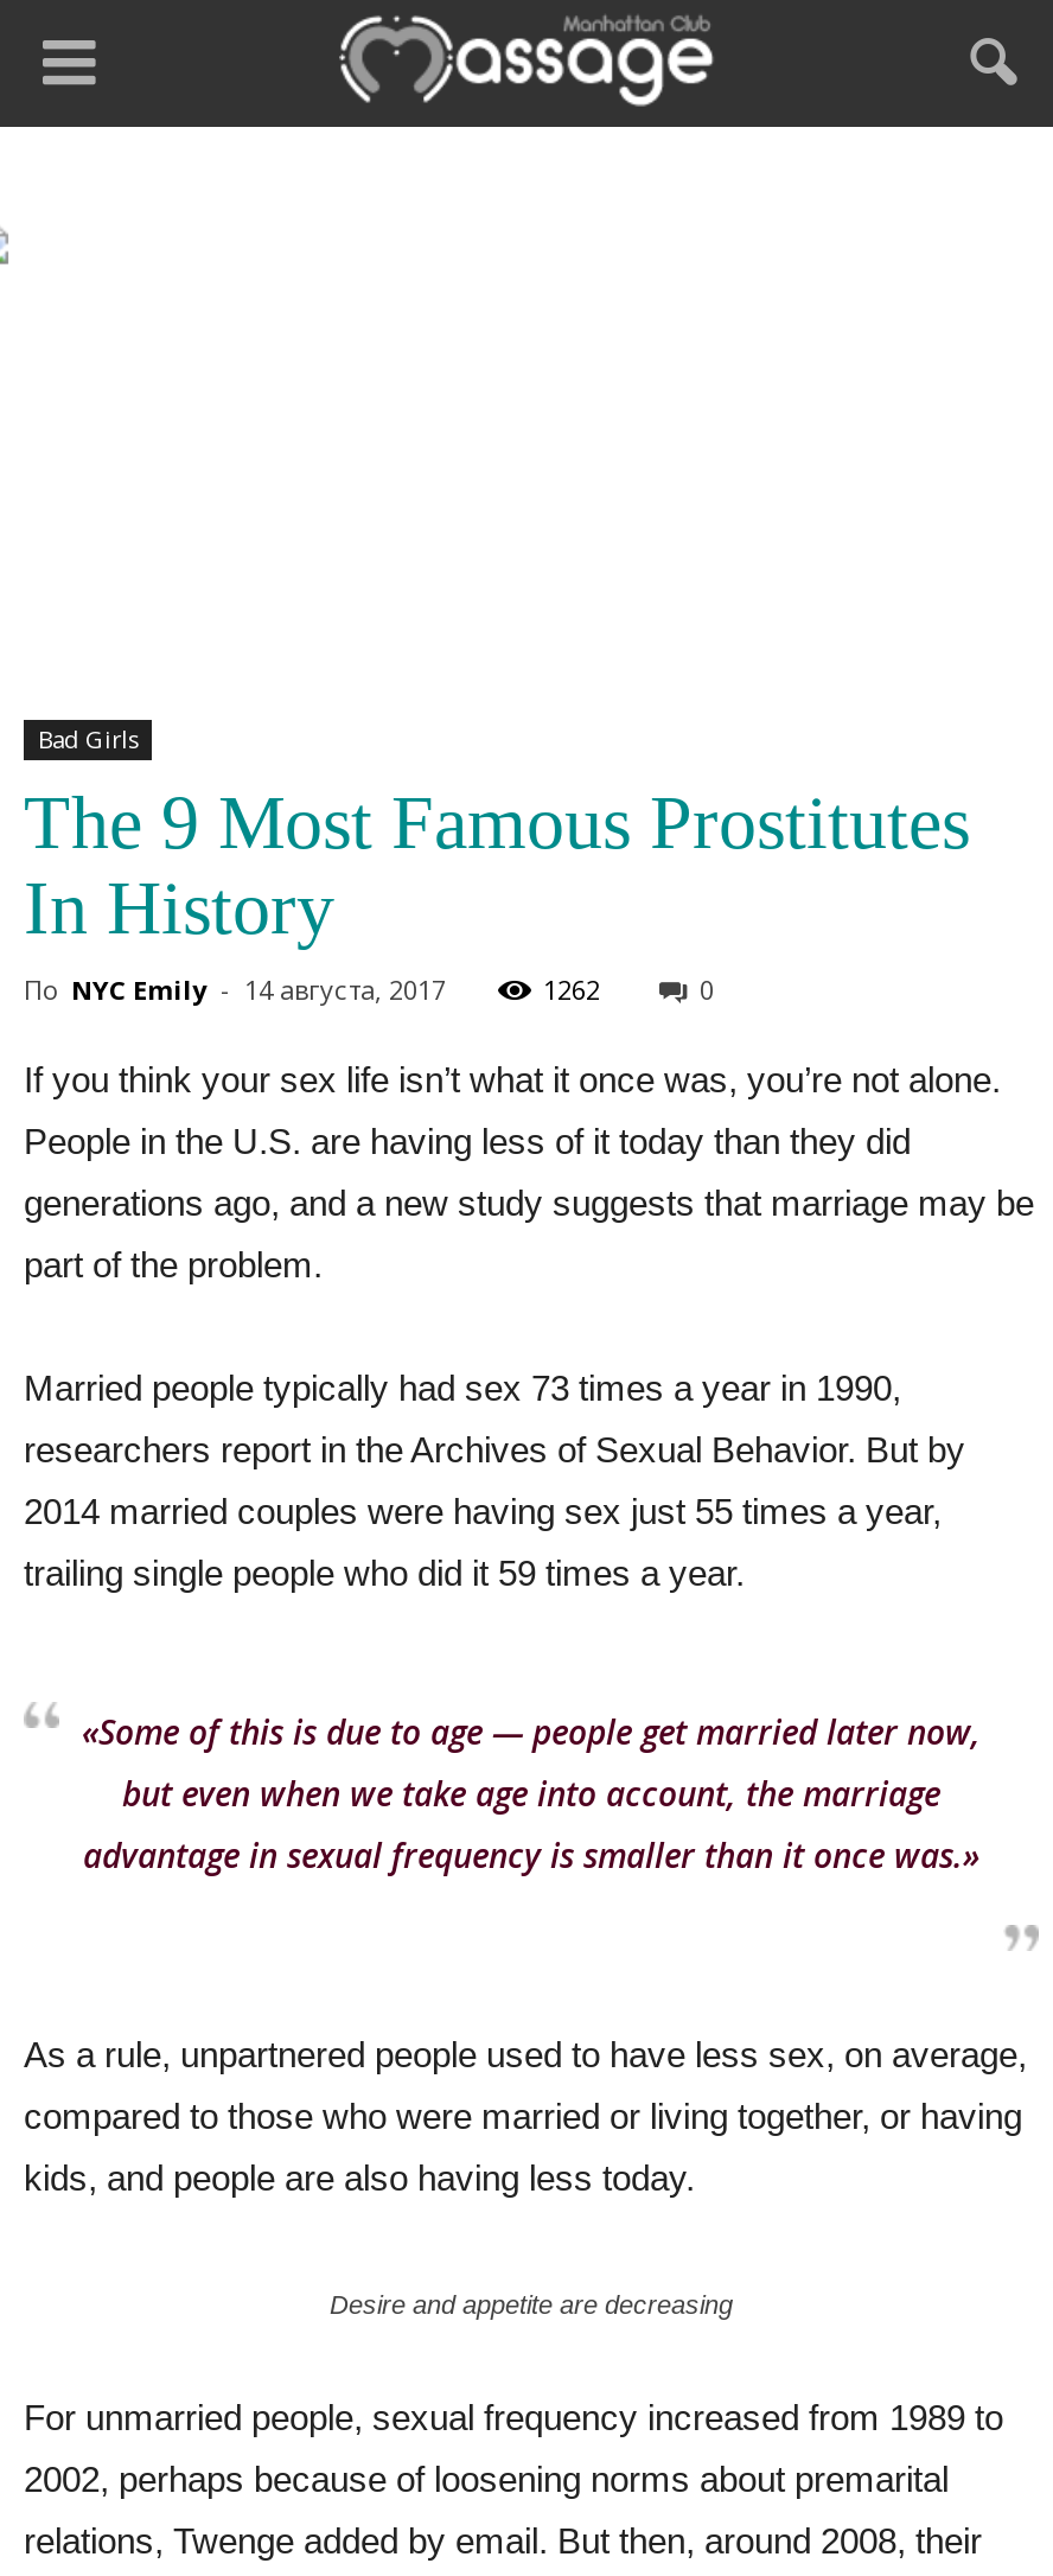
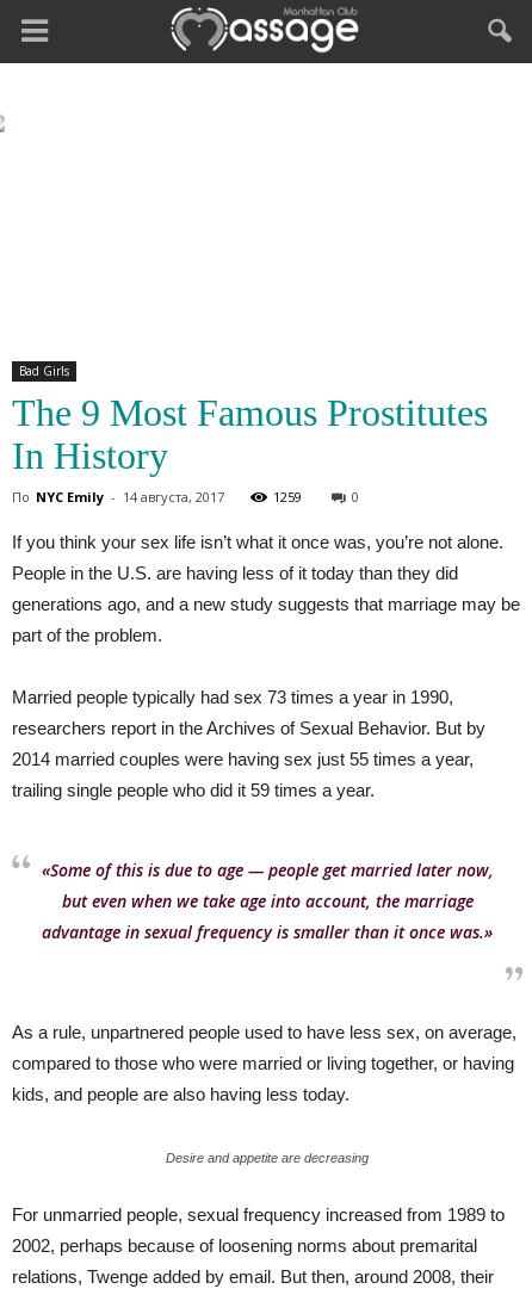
[543,971,600,1007] 1262 -> [273,488,302,506] 1259

